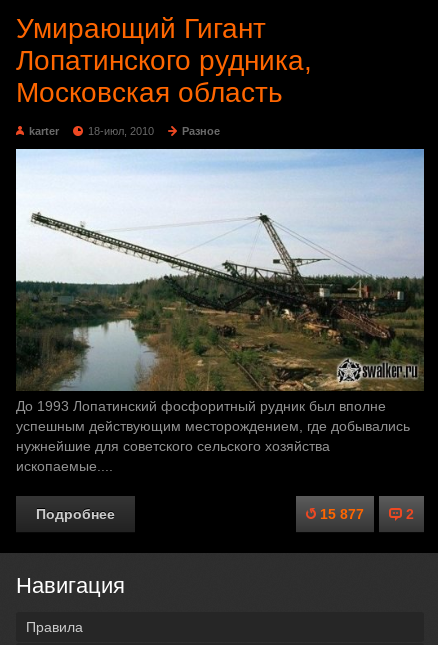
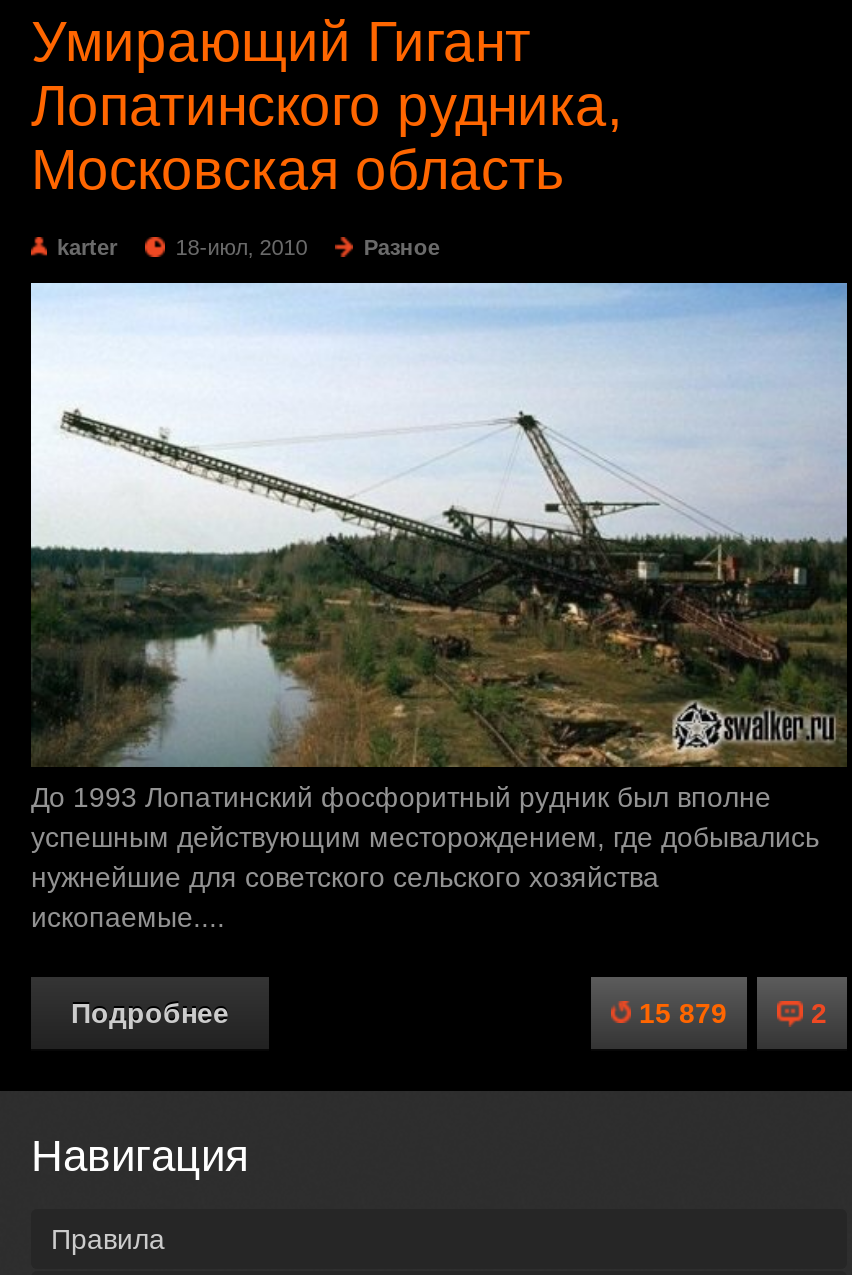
[320,505,364,521] 15 877 -> [639,996,727,1028] 15 879

